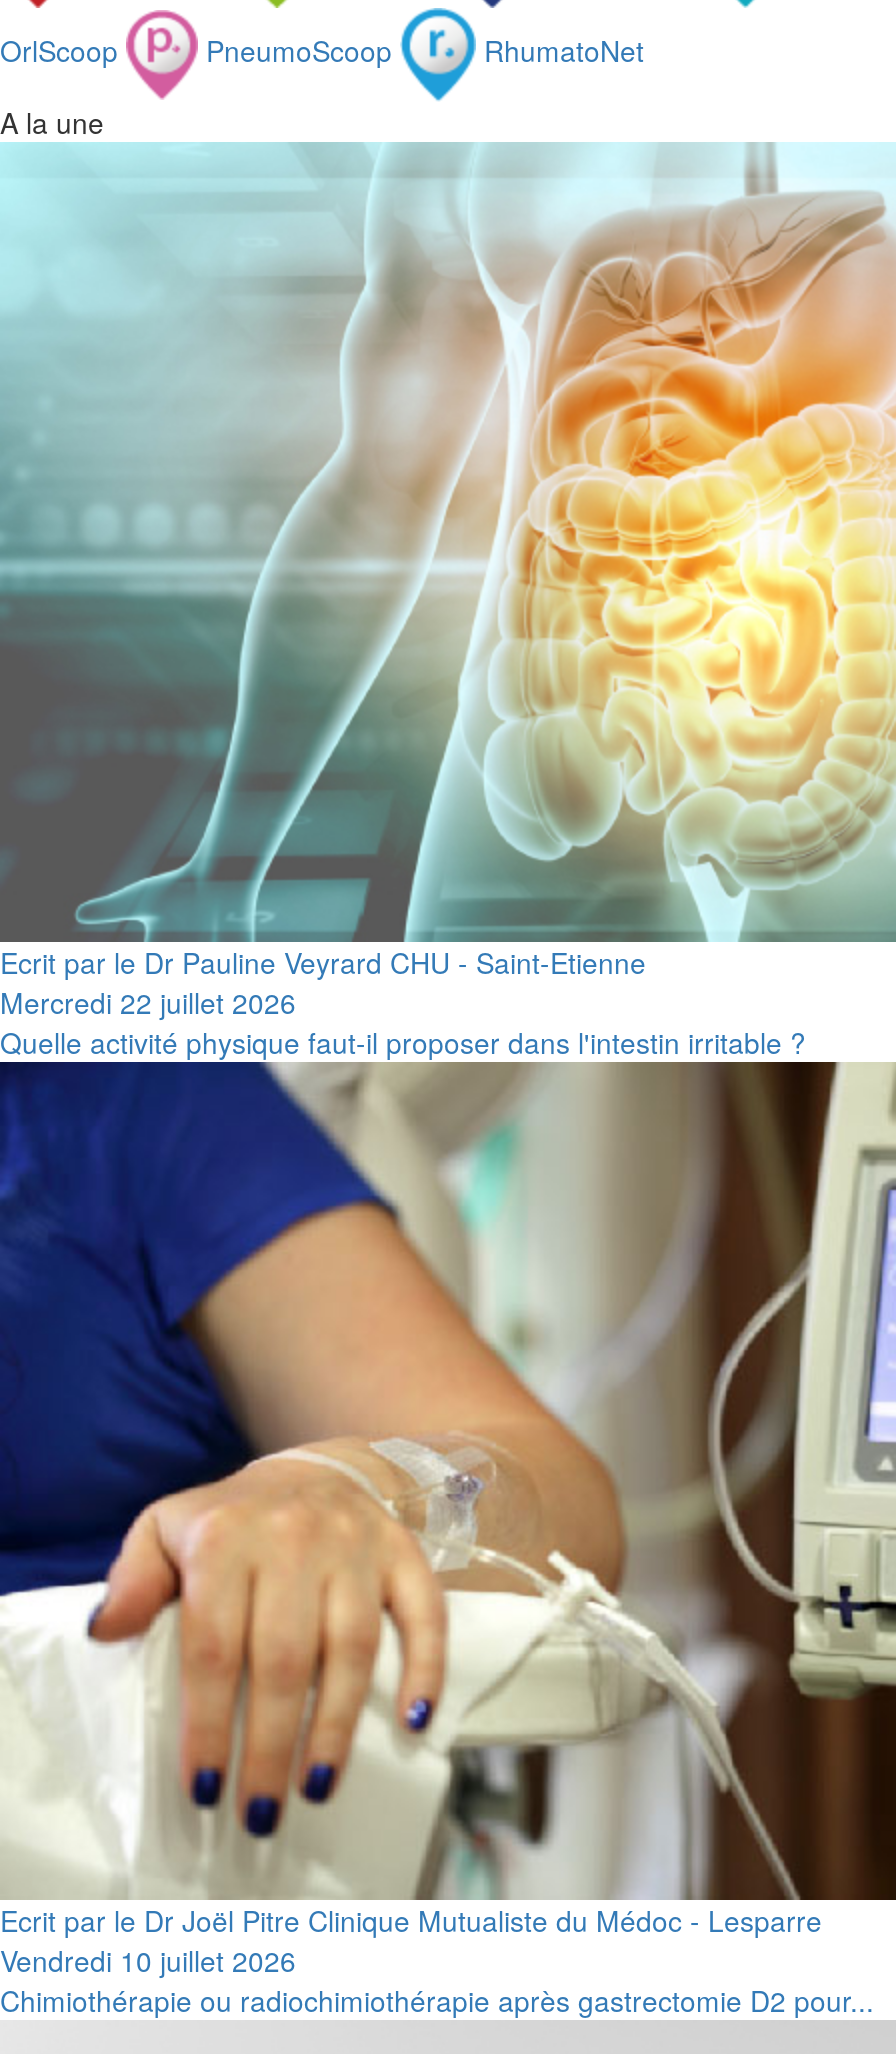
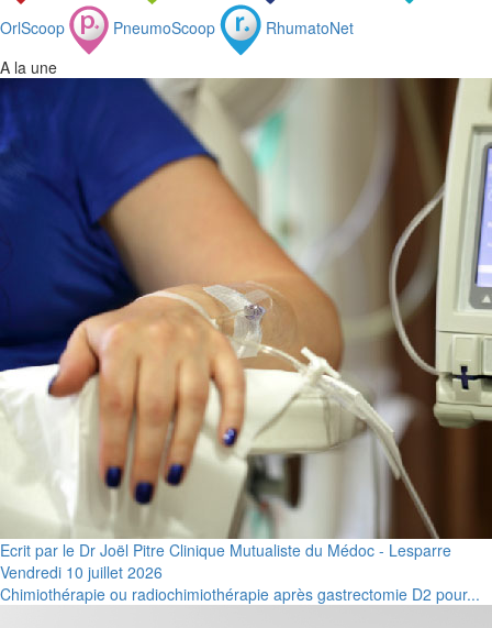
[0,142,890,1062] [image] | Ecrit par le Dr Pauline Veyrard CHU - Saint-Etienne | Mercredi 22 juillet 2026 | Quelle activité physique faut-il proposer dans l'intestin irritable ? -> none

